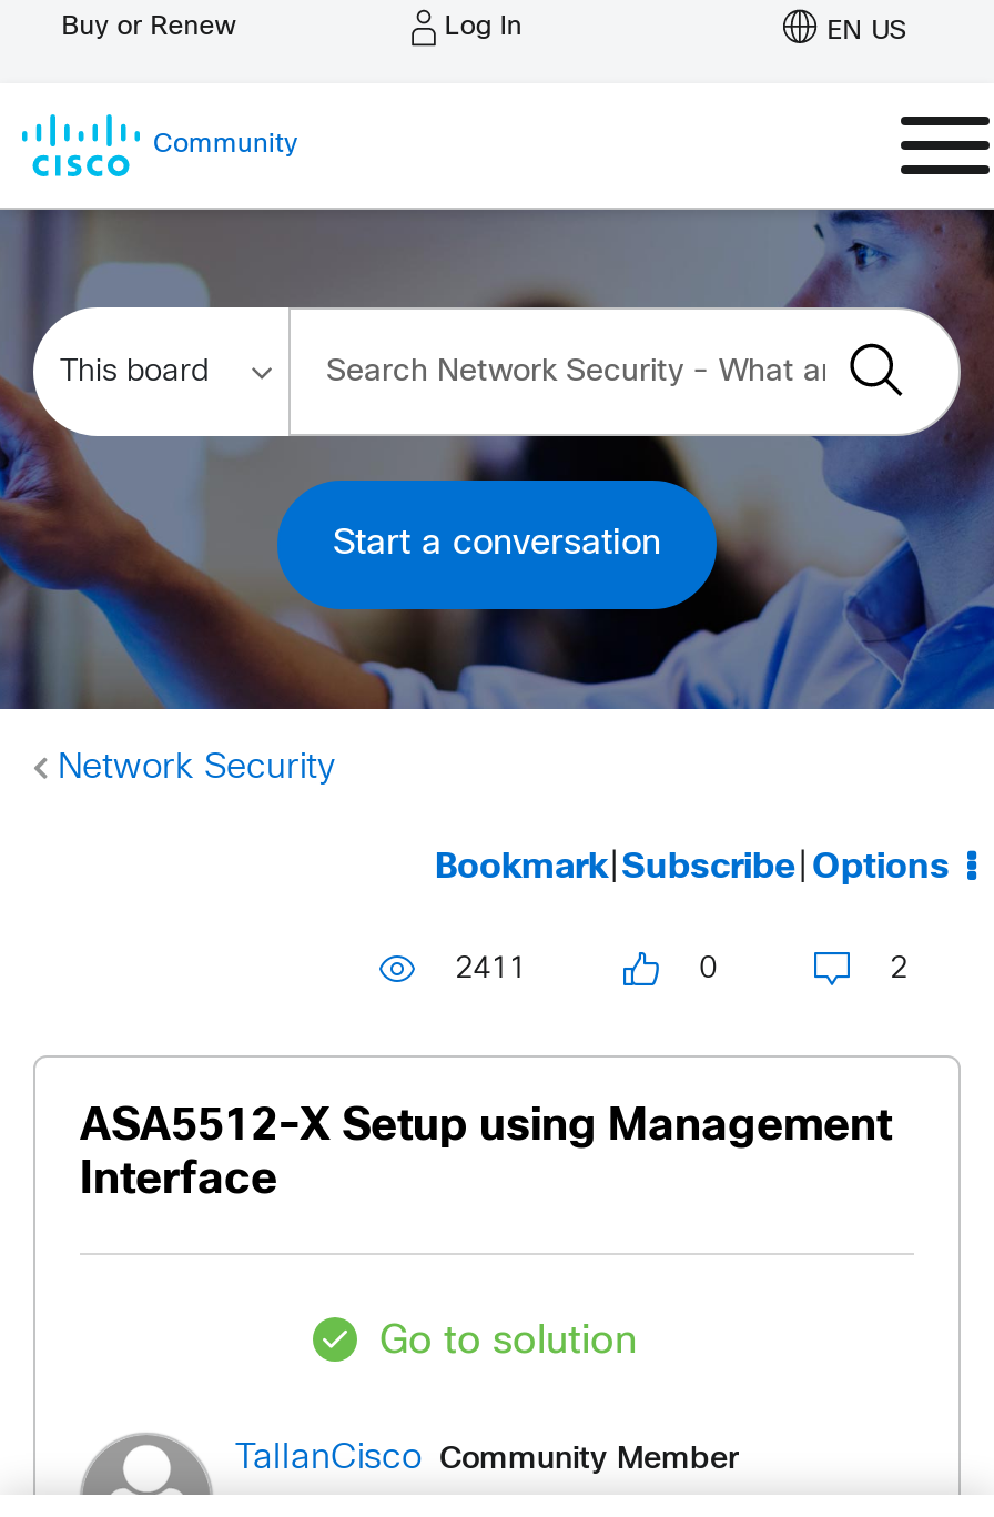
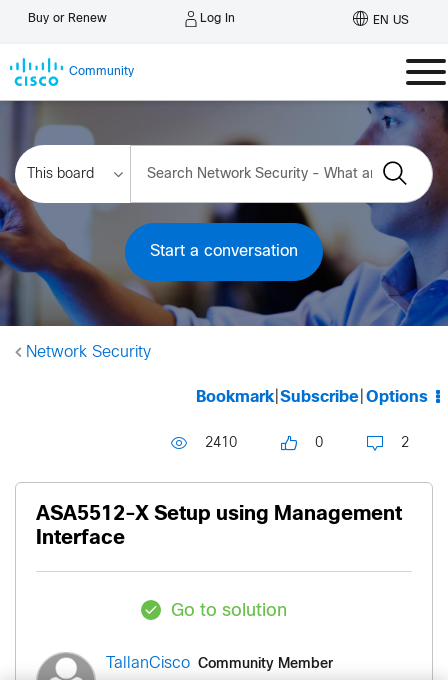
[455,955,526,984] 2411 -> [205,437,237,450] 2410

